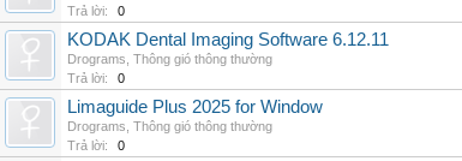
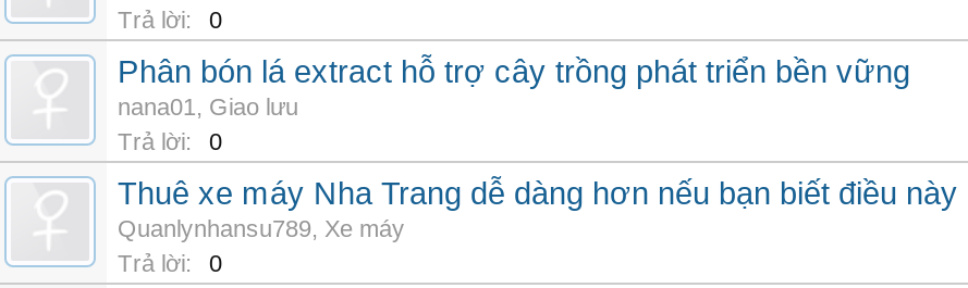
[67,30,389,66] KODAK Dental Imaging Software 6.12.11 | Drograms, Thông gió thông thường -> [118,54,910,120] Phân bón lá extract hỗ trợ cây trồng phát triển bền vững | nana01, Giao lưu
[67,97,323,133] Limaguide Plus 2025 for Window | Drograms, Thông gió thông thường -> [118,176,958,241] Thuê xe máy Nha Trang dễ dàng hơn nếu bạn biết điều này | Quanlynhansu789, Xe máy

